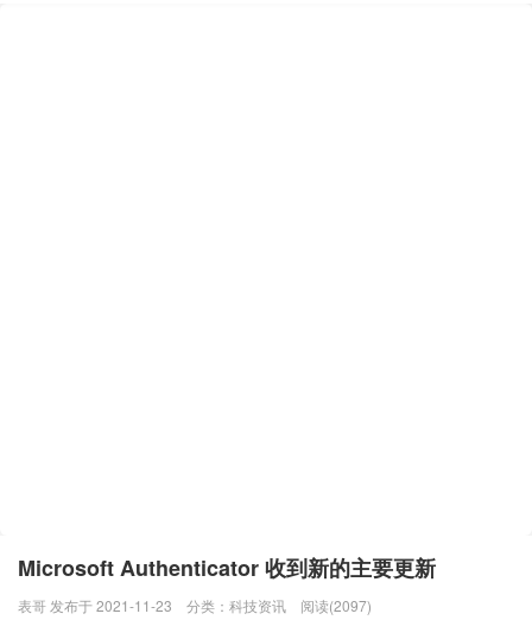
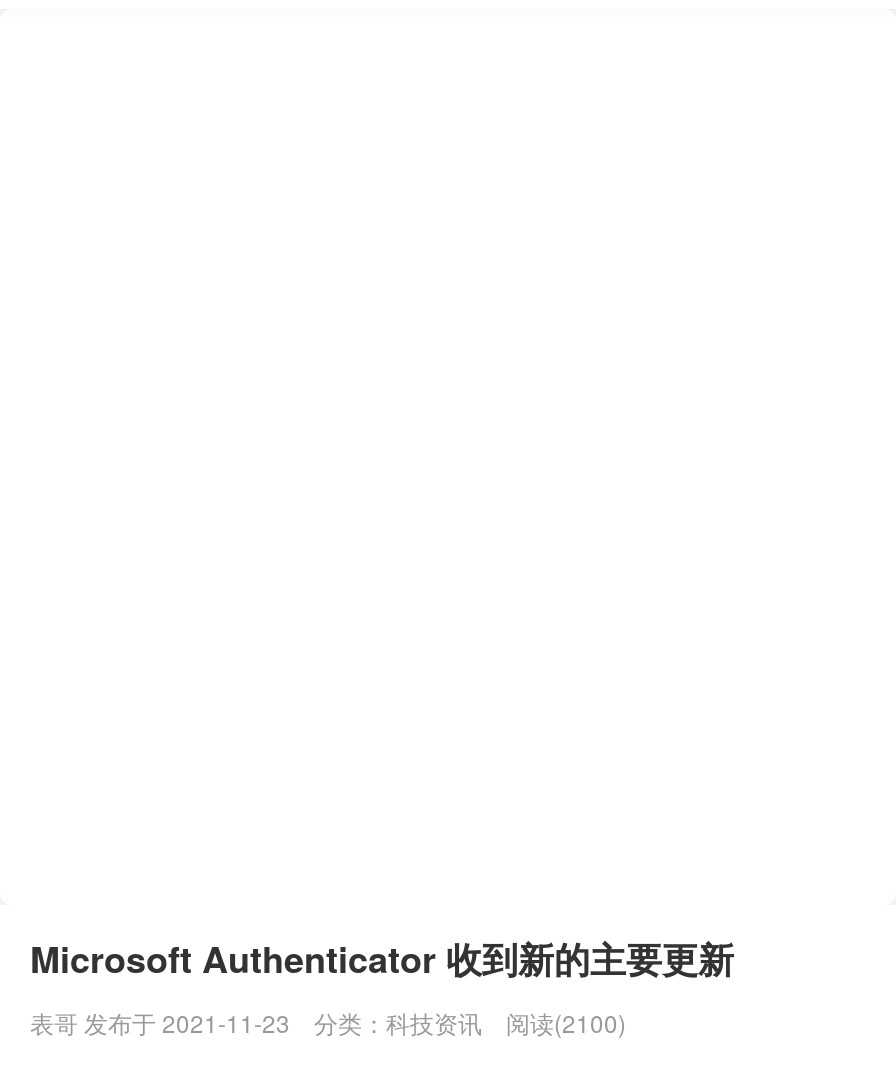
[18,595,372,615] 表哥 发布于 2021-11-23 分类：科技资讯 阅读(2097) -> [30,1005,626,1039] 表哥 发布于 2021-11-23 分类：科技资讯 阅读(2100)

